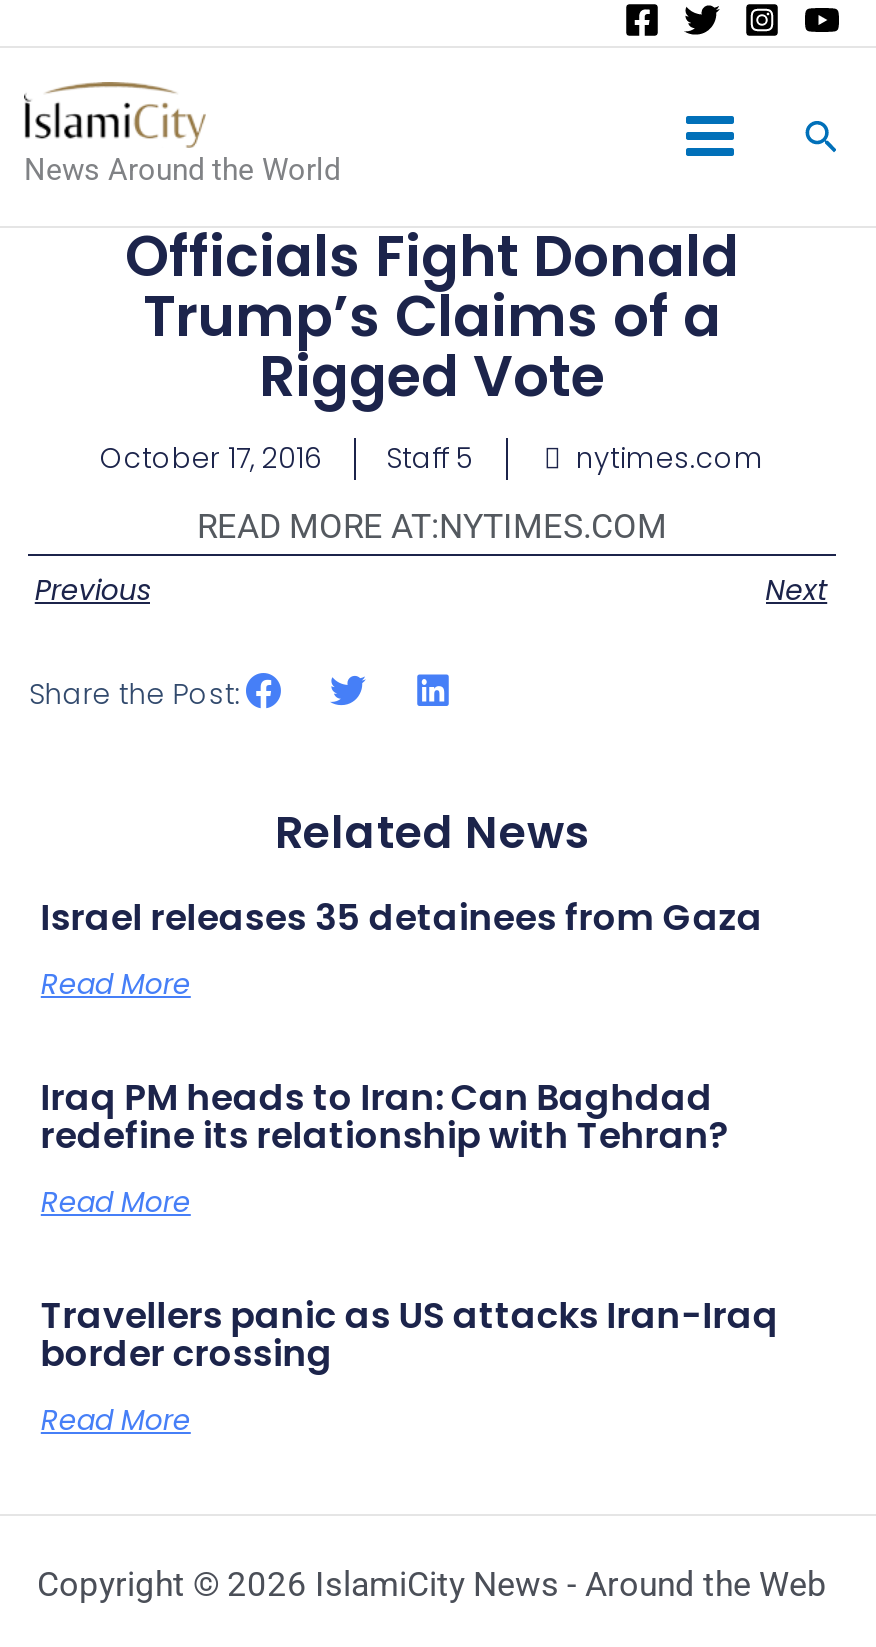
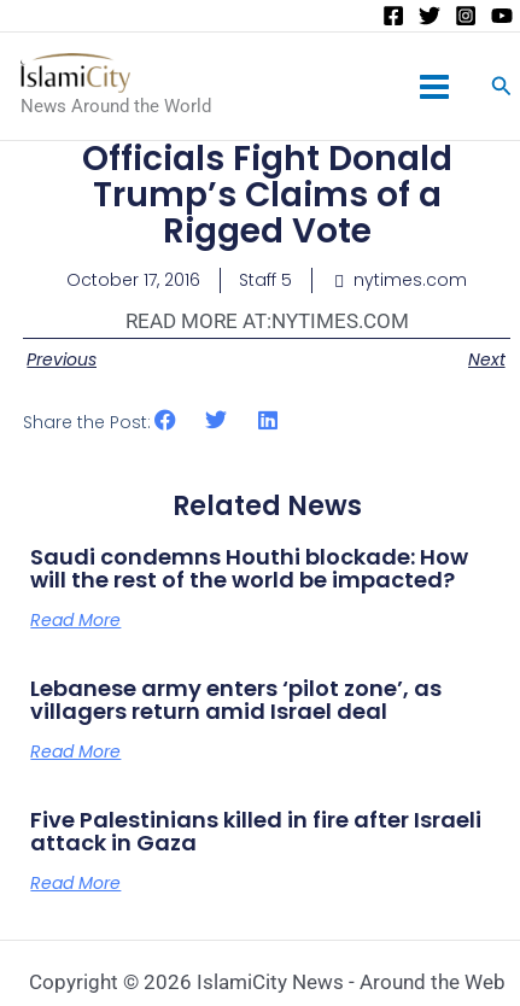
[41,891,763,941] Israel releases 35 detainees from Gaza -> [31,541,469,595] Saudi condemns Houthi blockade: How | will the rest of the world be impacted?
[41,1071,729,1159] Iraq PM heads to Iran: Can Baghdad | redefine its relationship with Tehran? -> [31,673,442,726] Lebanese army enters ‘pilot zone’, as | villagers return amid Israel deal
[41,1289,779,1377] Travellers panic as US attacks Iran-Iraq | border crossing -> [31,804,482,858] Five Palestinians killed in fire after Israeli | attack in Gaza

